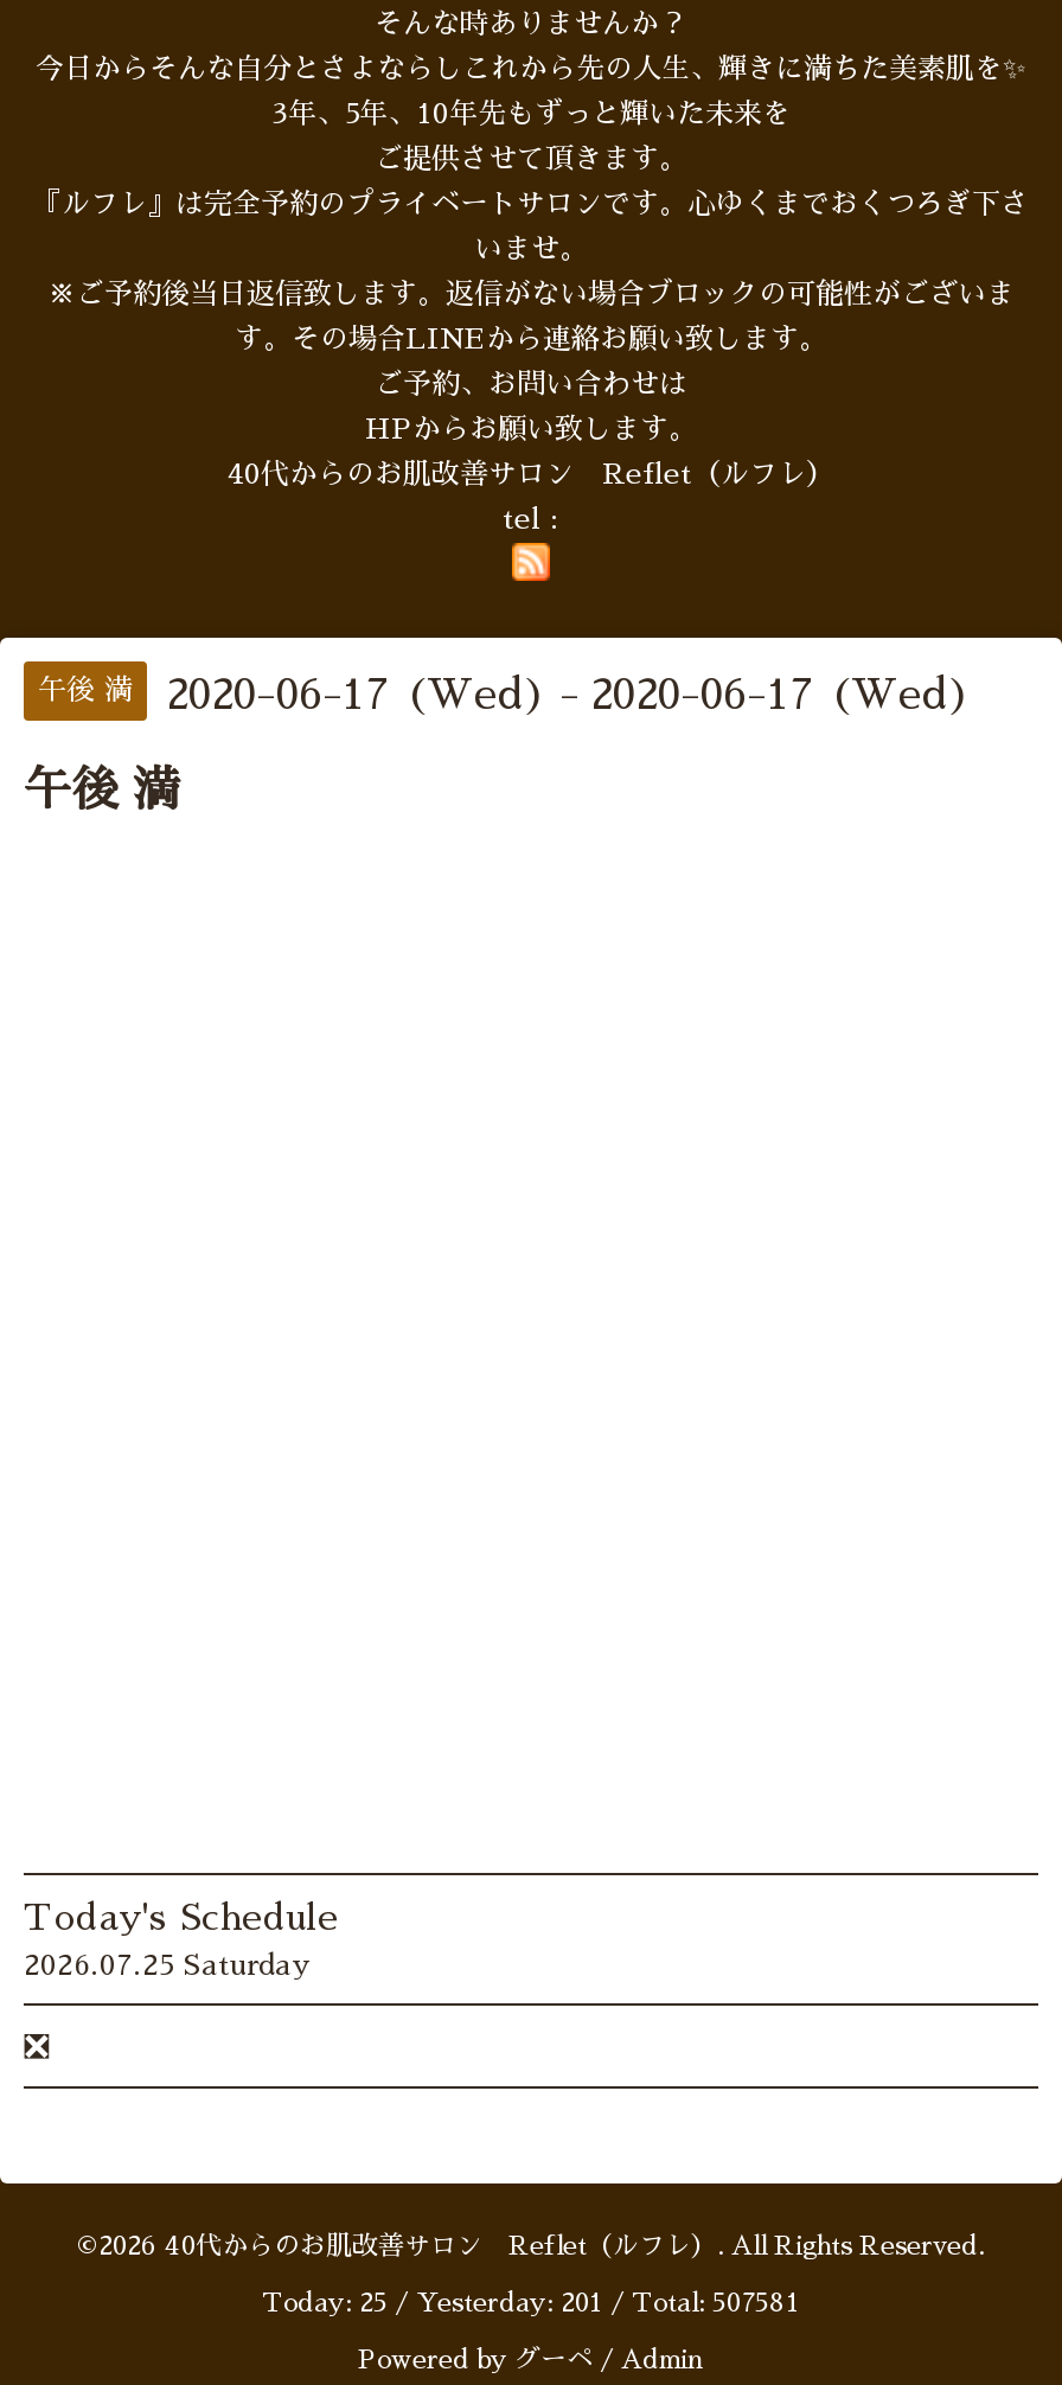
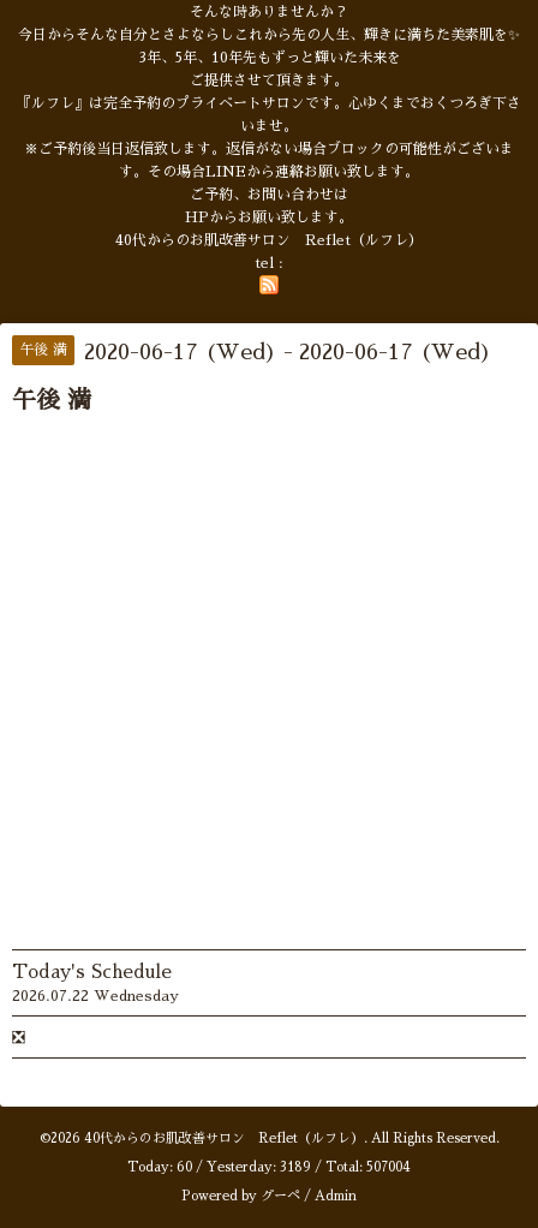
[24,1951,311,1980] 2026.07.25 Saturday -> [12,989,179,1003] 2026.07.22 Wednesday
[262,2290,800,2316] Today: 25 / Yesterday: 201 / Total: 507581 -> [127,1161,411,1174] Today: 60 / Yesterday: 3189 / Total: 507004

